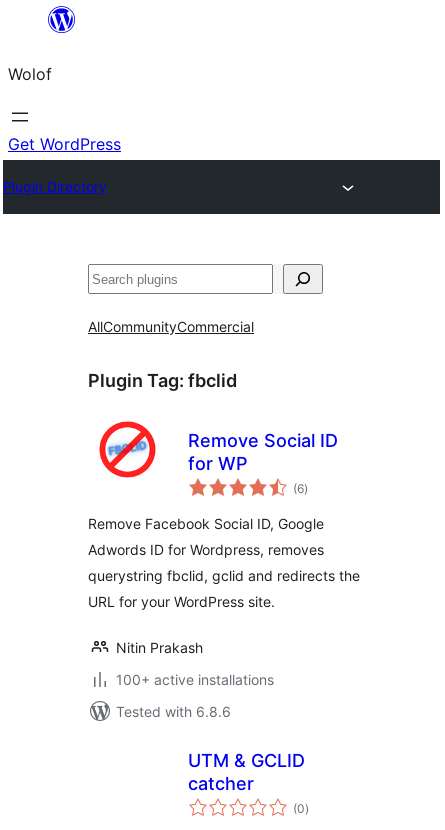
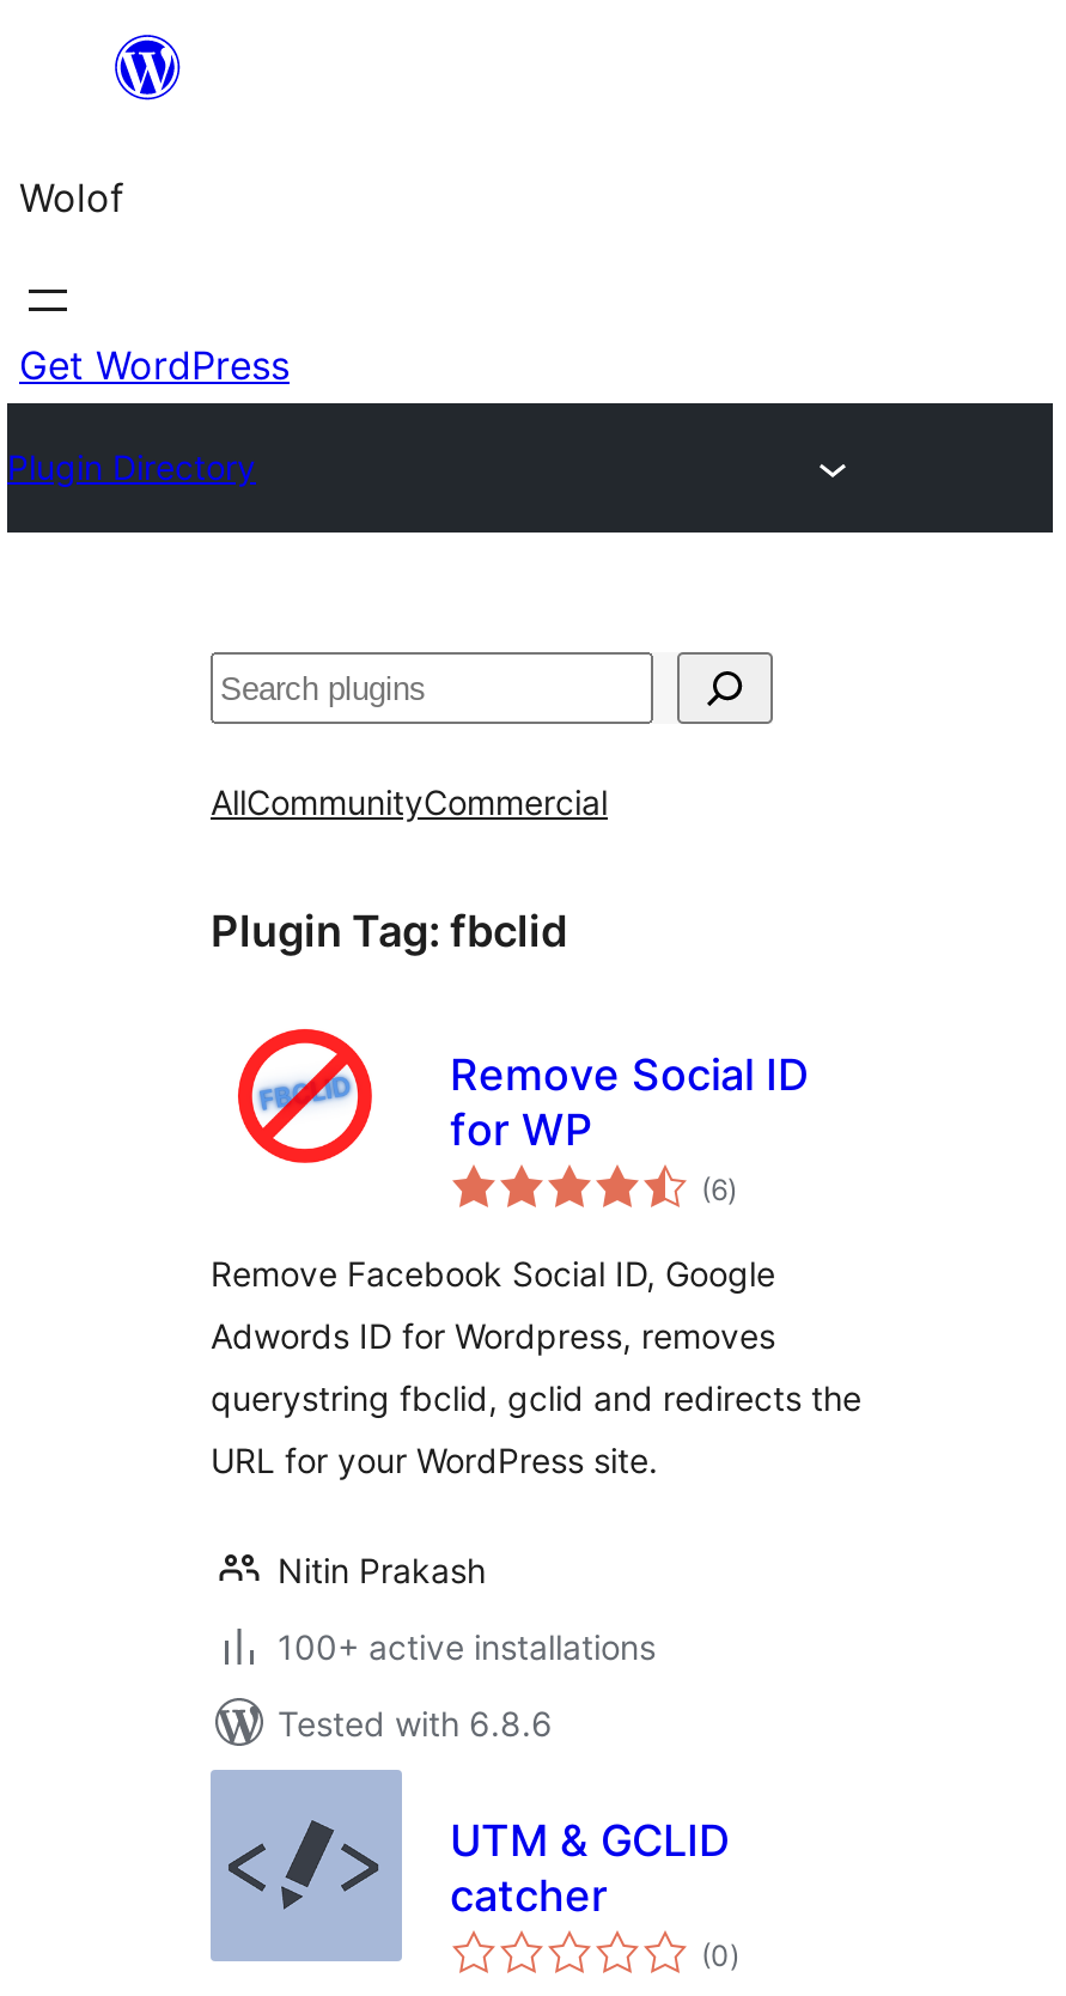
none -> [211,1770,402,1961] [image]

